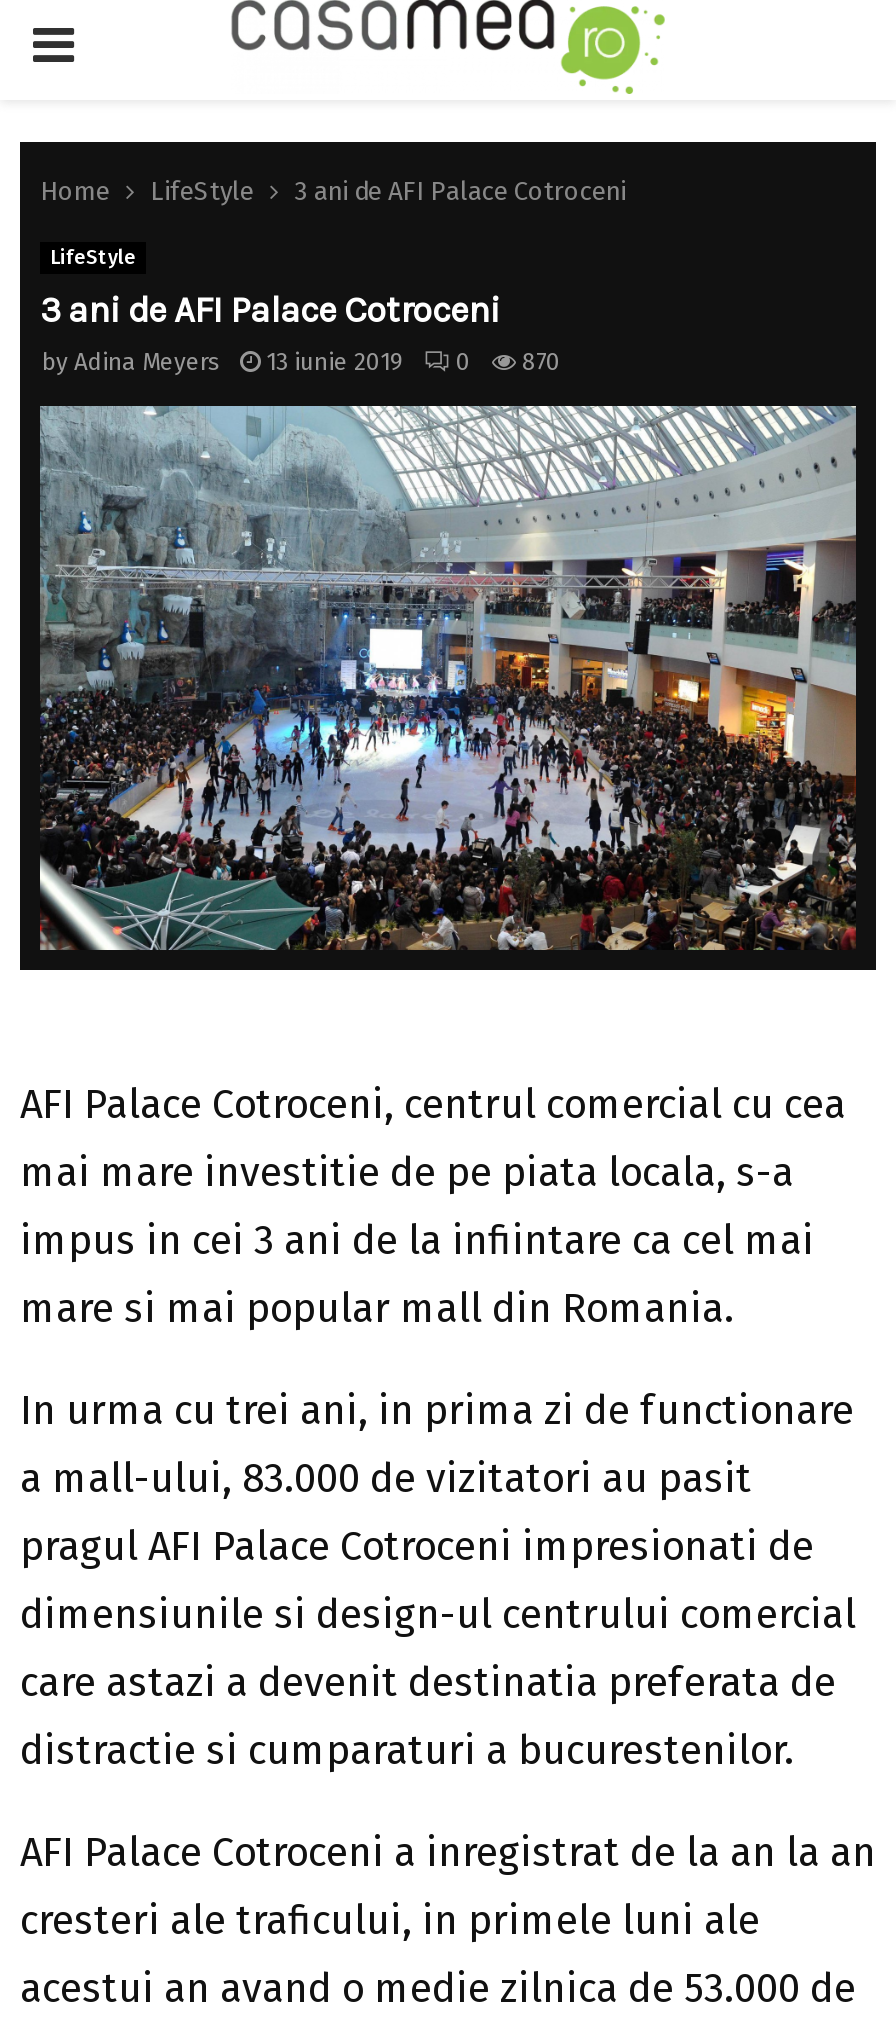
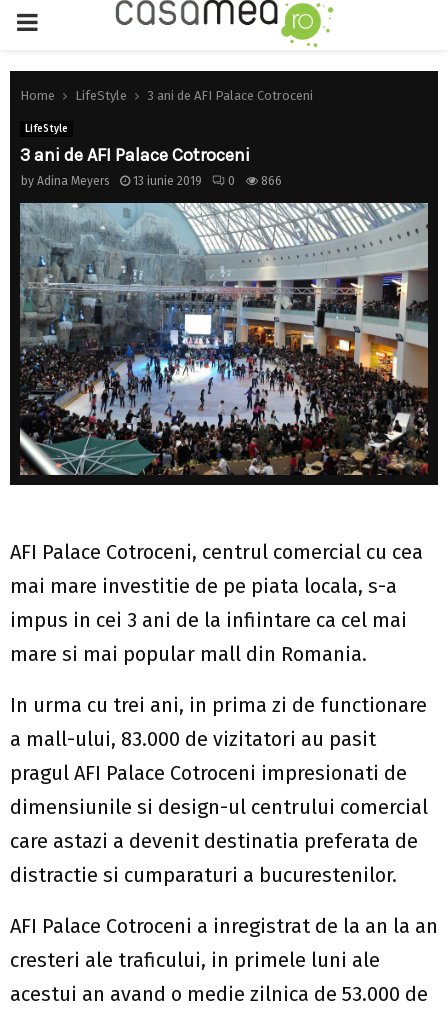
[42,348,560,376] by Adina Meyers 13 iunie 2019 0 870 -> [21,174,282,188] by Adina Meyers 13 iunie 2019 0 866

